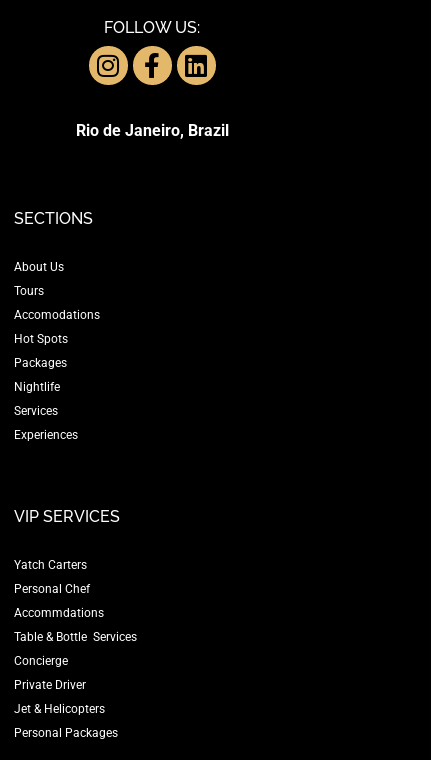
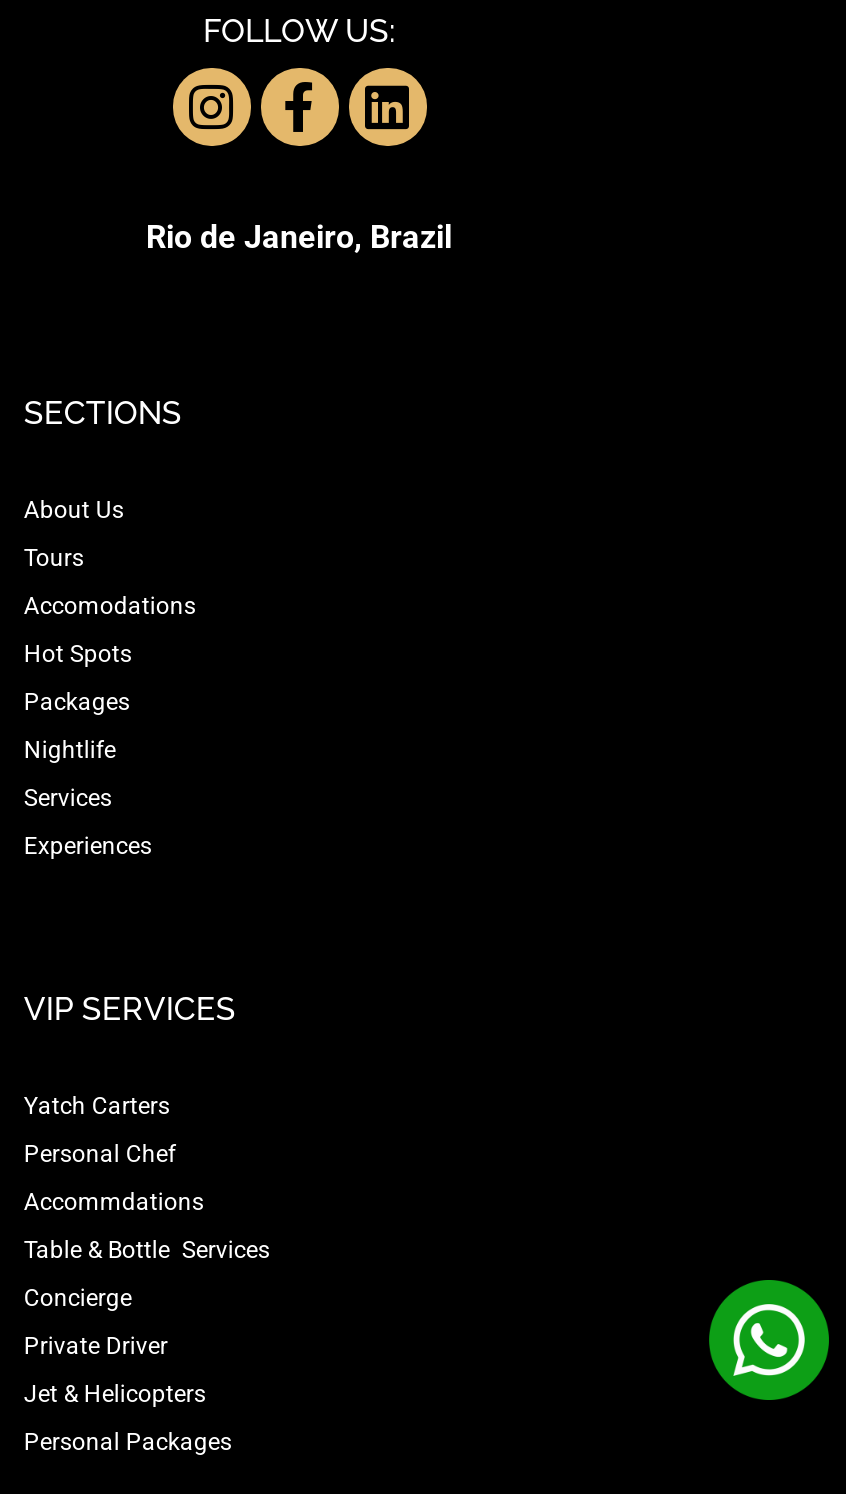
none -> [707,1277,831,1403] [image]

